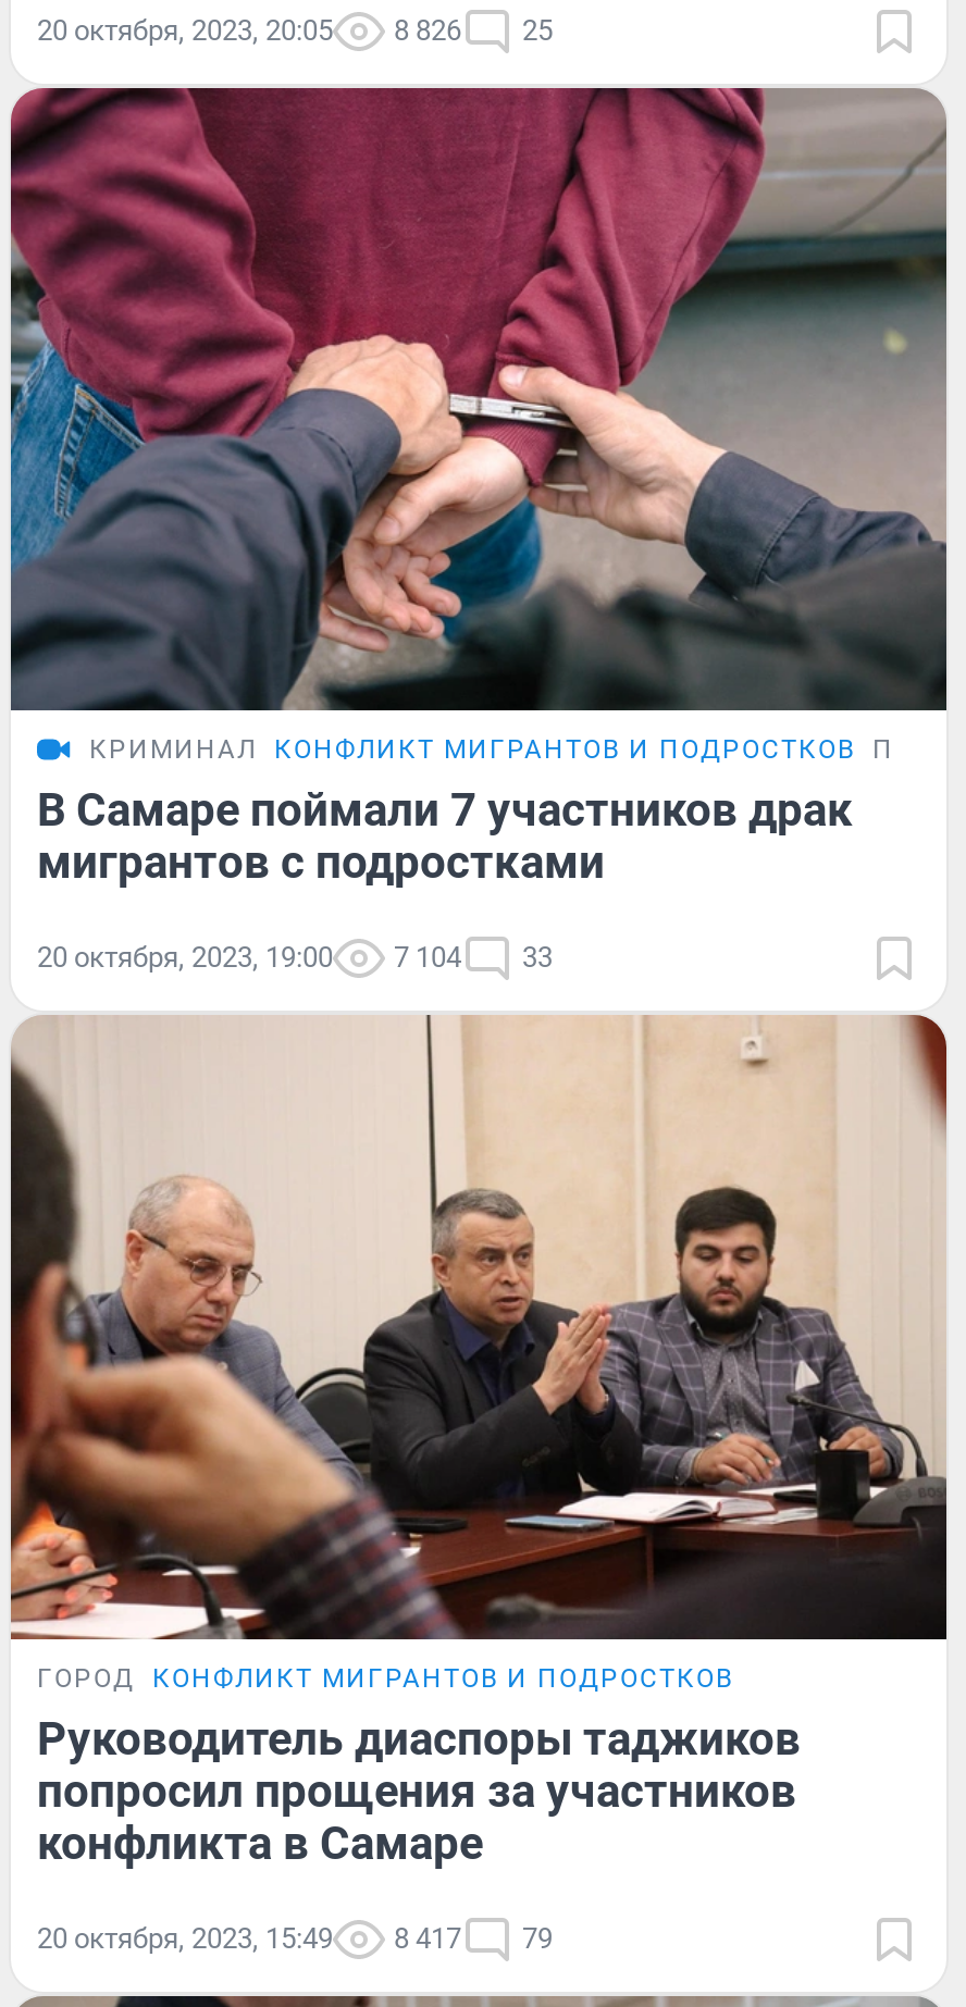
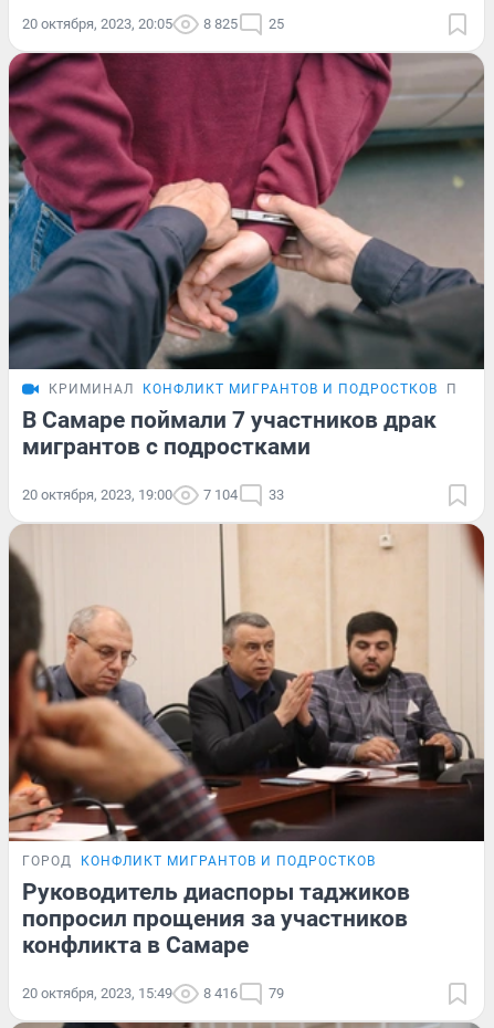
[37,13,553,46] 20 октября, 2023, 20:05 8 826 25 -> [22,15,284,32] 20 октября, 2023, 20:05 8 825 25
[37,1922,553,1955] 20 октября, 2023, 15:49 8 417 79 -> [22,985,284,1001] 20 октября, 2023, 15:49 8 416 79

